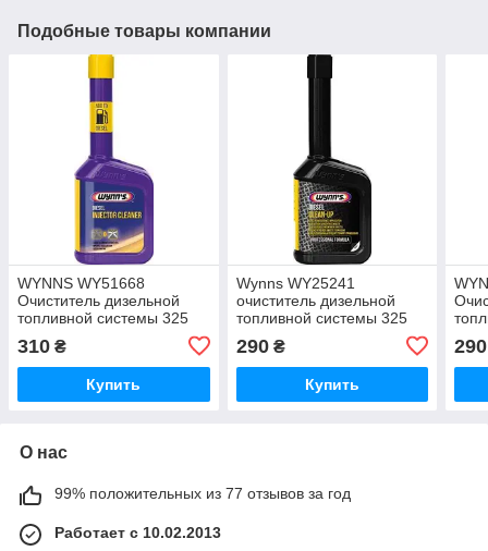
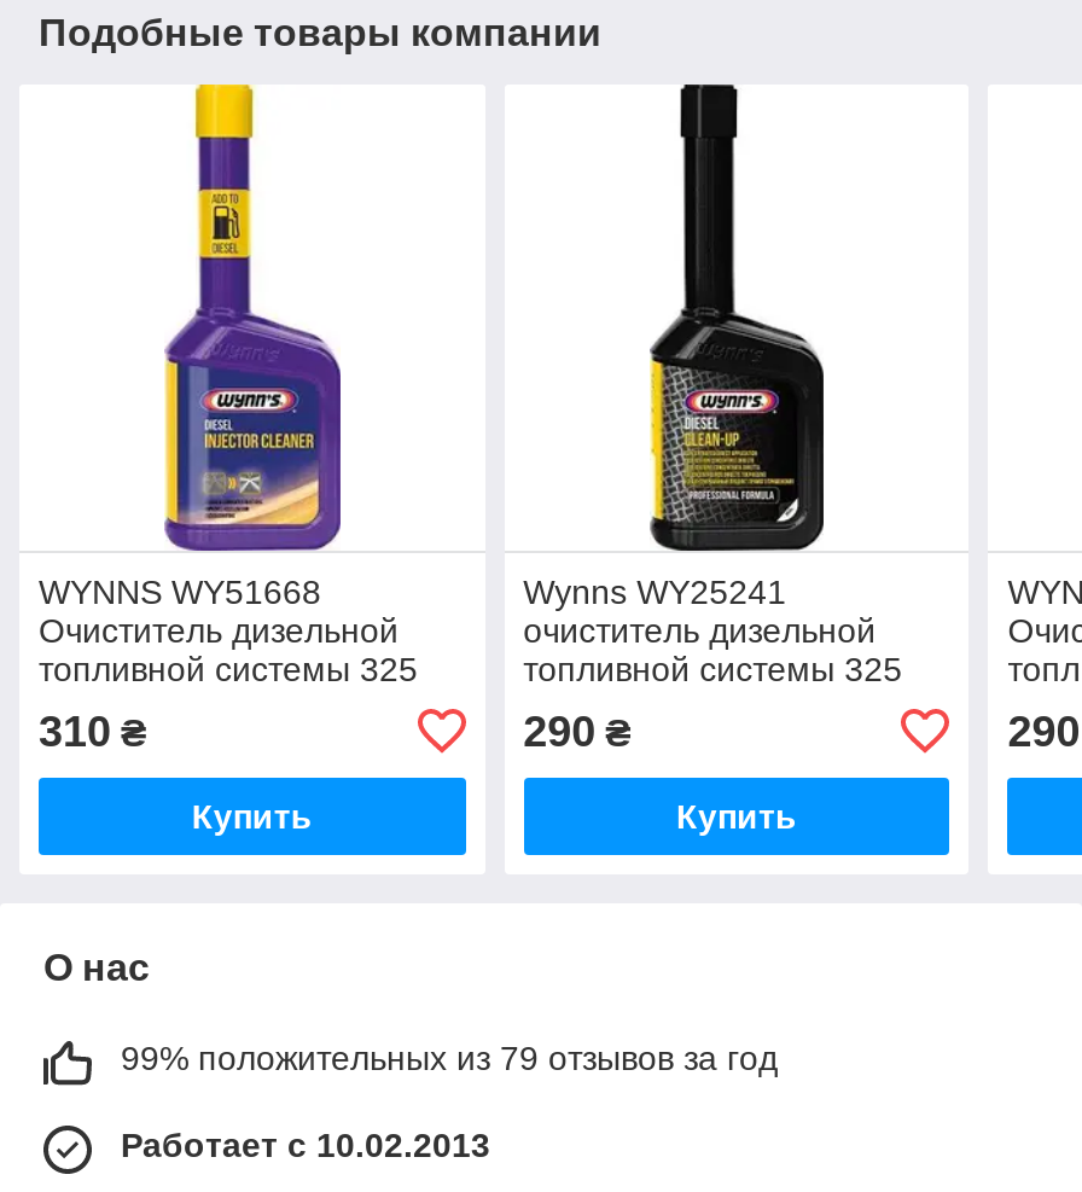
[54,484,351,502] 99% положительных из 77 отзывов за год -> [121,1038,778,1077] 99% положительных из 79 отзывов за год

